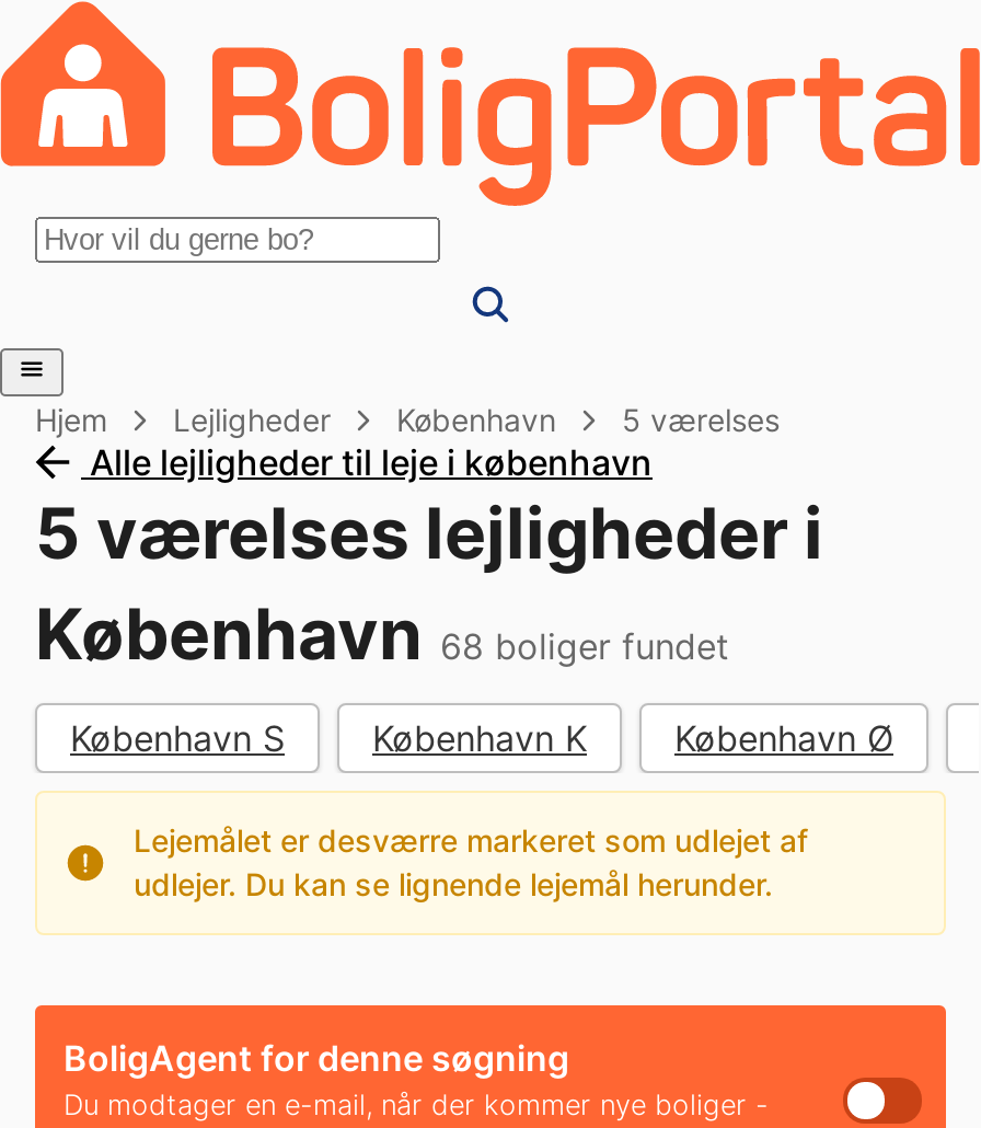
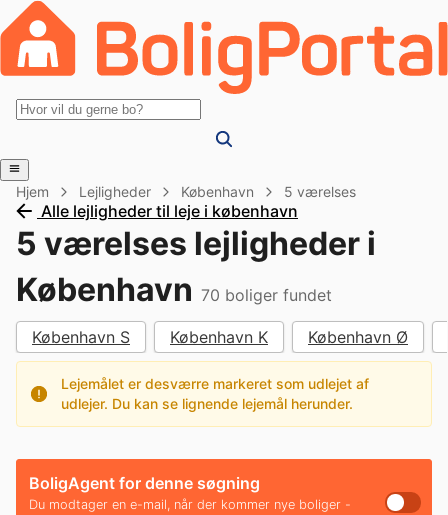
[35,591,729,677] København 68 boliger fundet -> [16,270,332,309] København 70 boliger fundet

